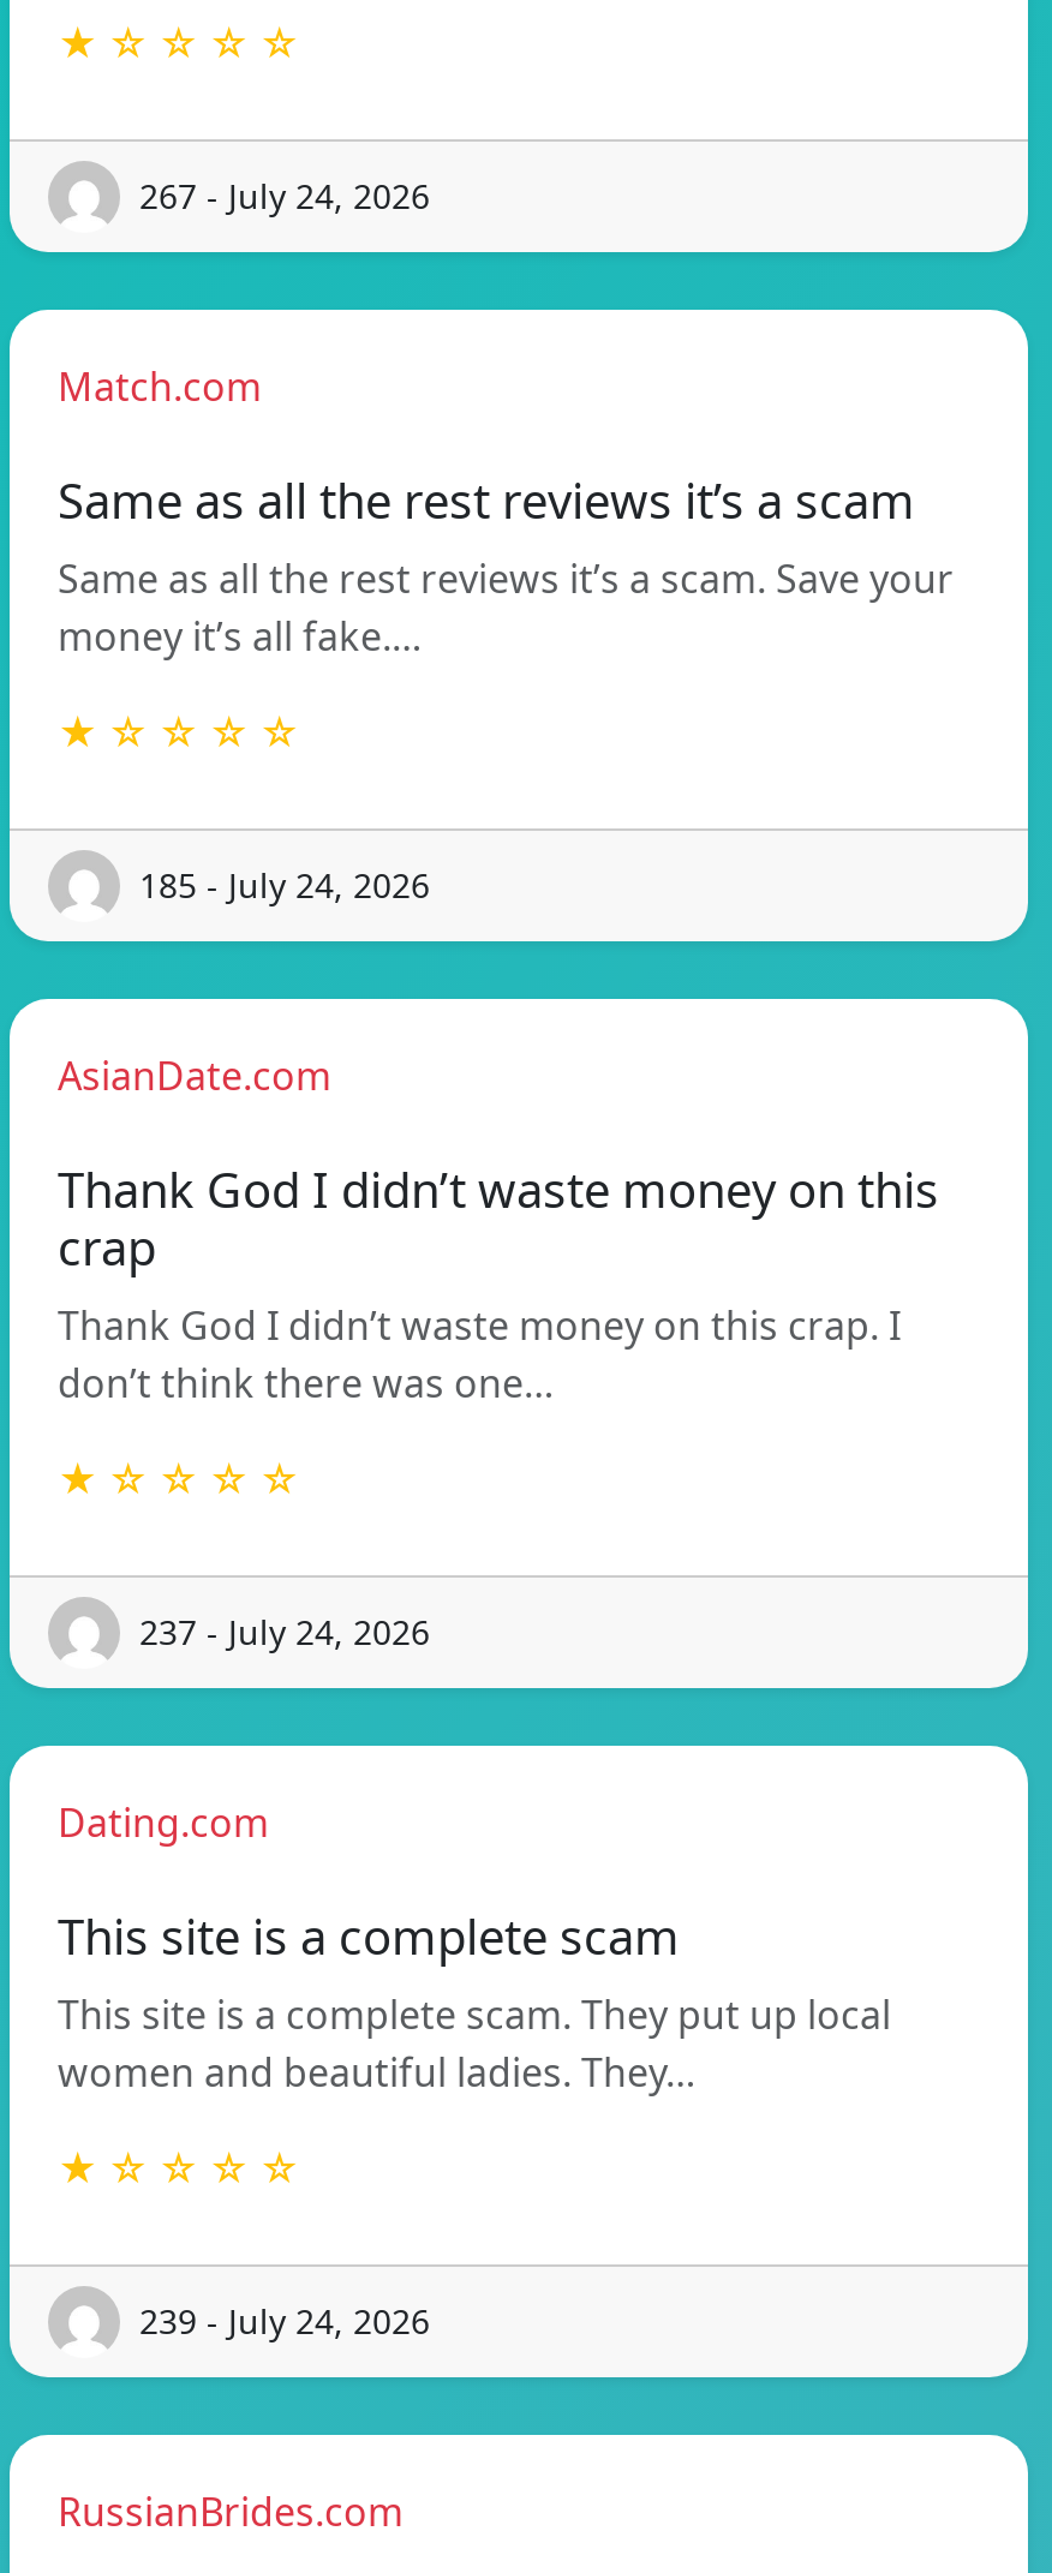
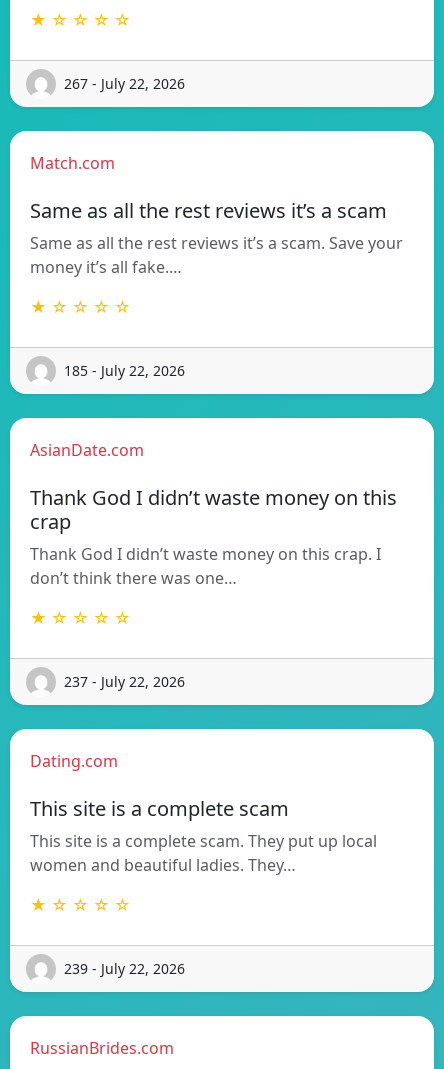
[139,173,430,219] 267 - July 24, 2026 -> [64,74,185,93] 267 - July 22, 2026
[139,863,430,908] 185 - July 24, 2026 -> [64,361,185,380] 185 - July 22, 2026
[139,1609,430,1655] 237 - July 24, 2026 -> [64,672,185,691] 237 - July 22, 2026
[139,2299,430,2344] 239 - July 24, 2026 -> [64,959,185,978] 239 - July 22, 2026

